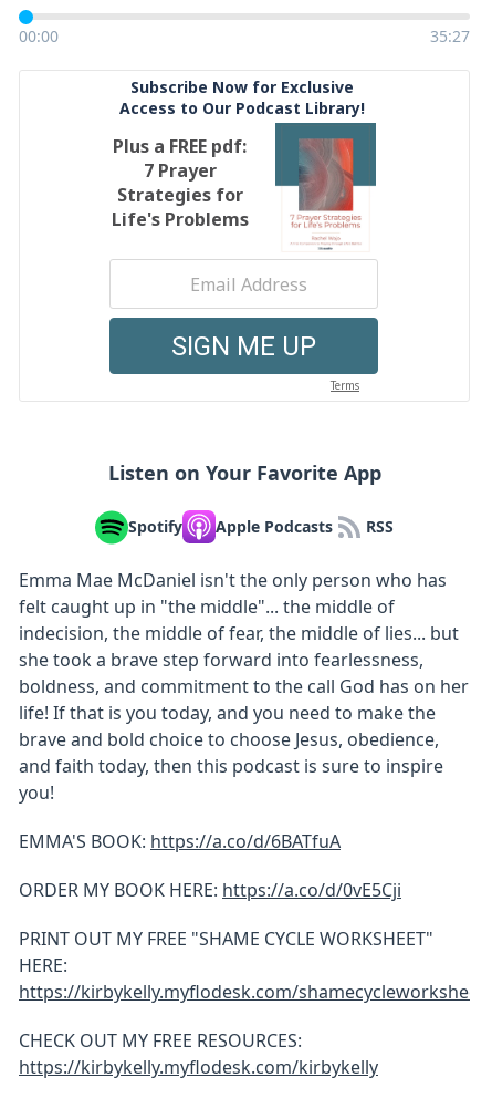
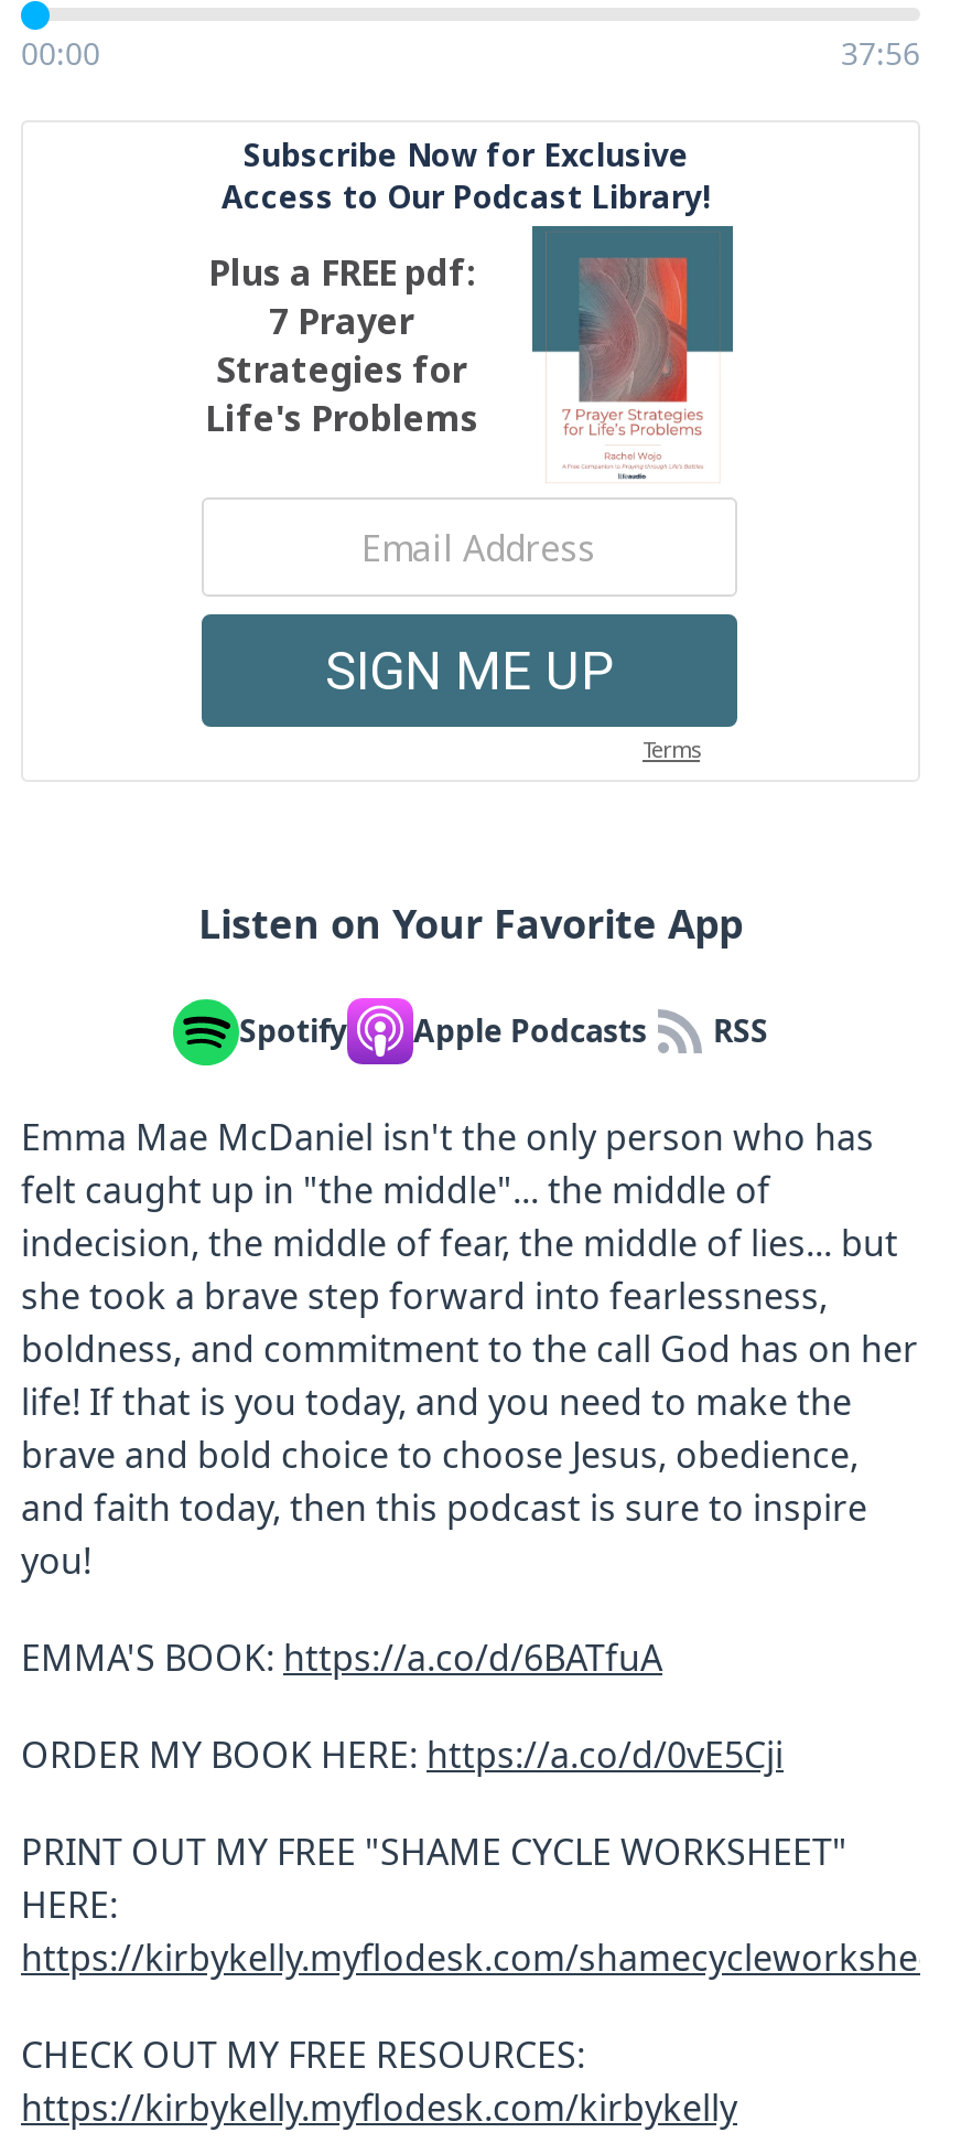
[430,25,470,46] 35:27 -> [841,32,920,74] 37:56

